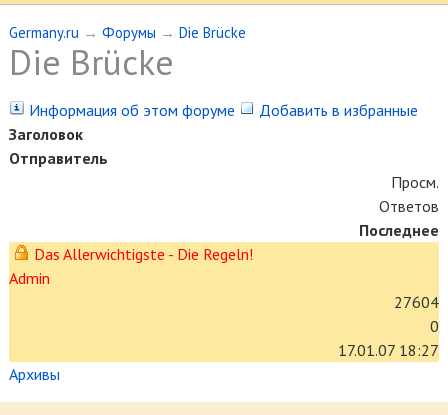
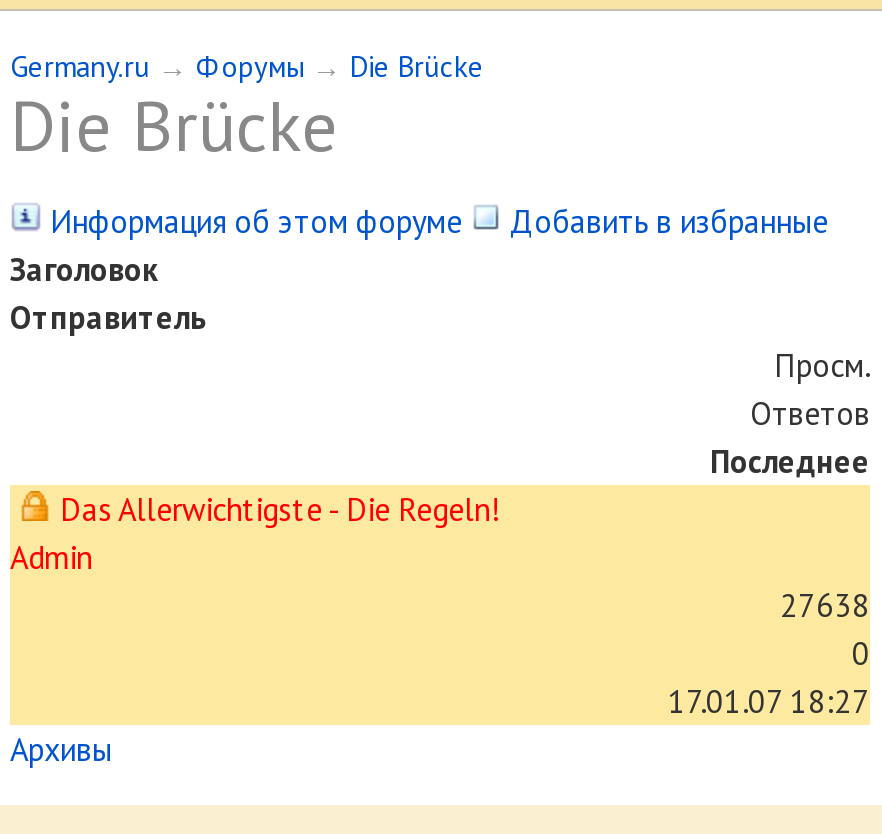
[394,292,439,312] 27604 -> [780,584,870,624] 27638

